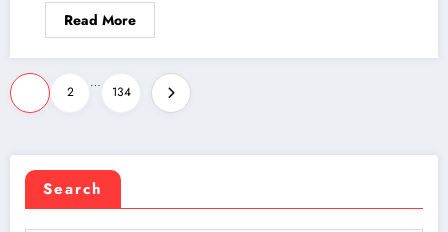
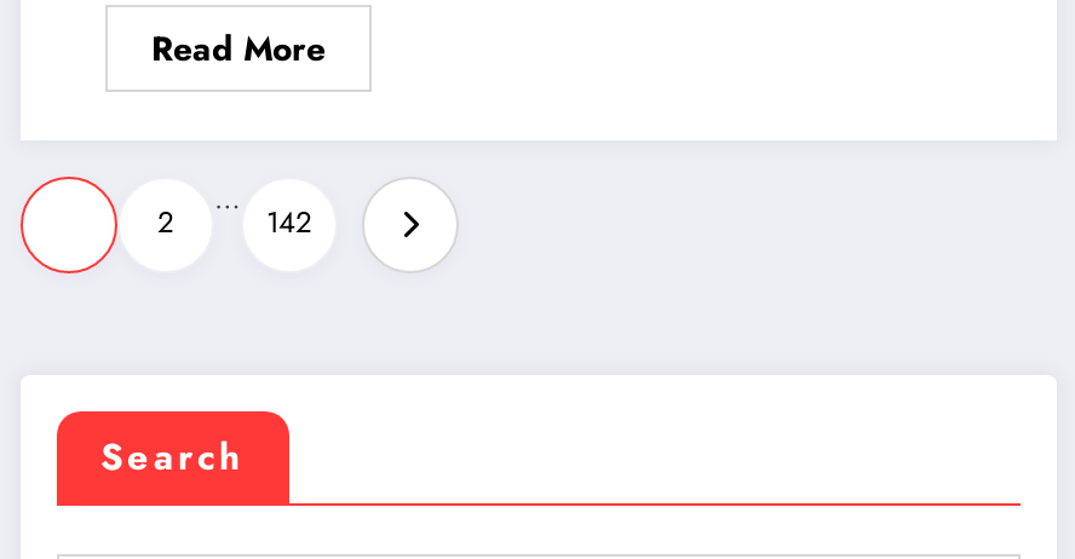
[111,83,130,101] 134 -> [266,201,312,245] 142

